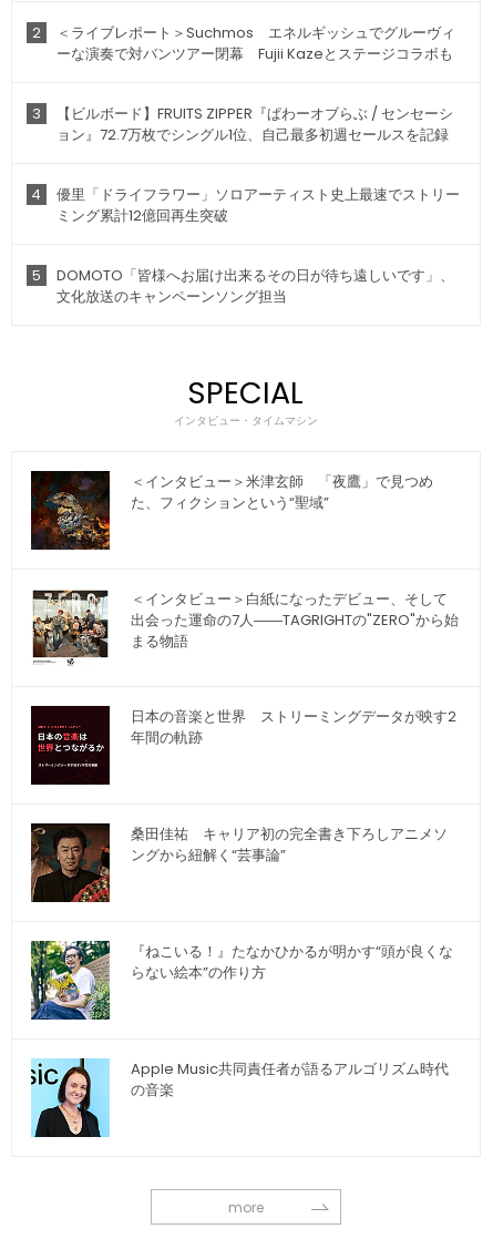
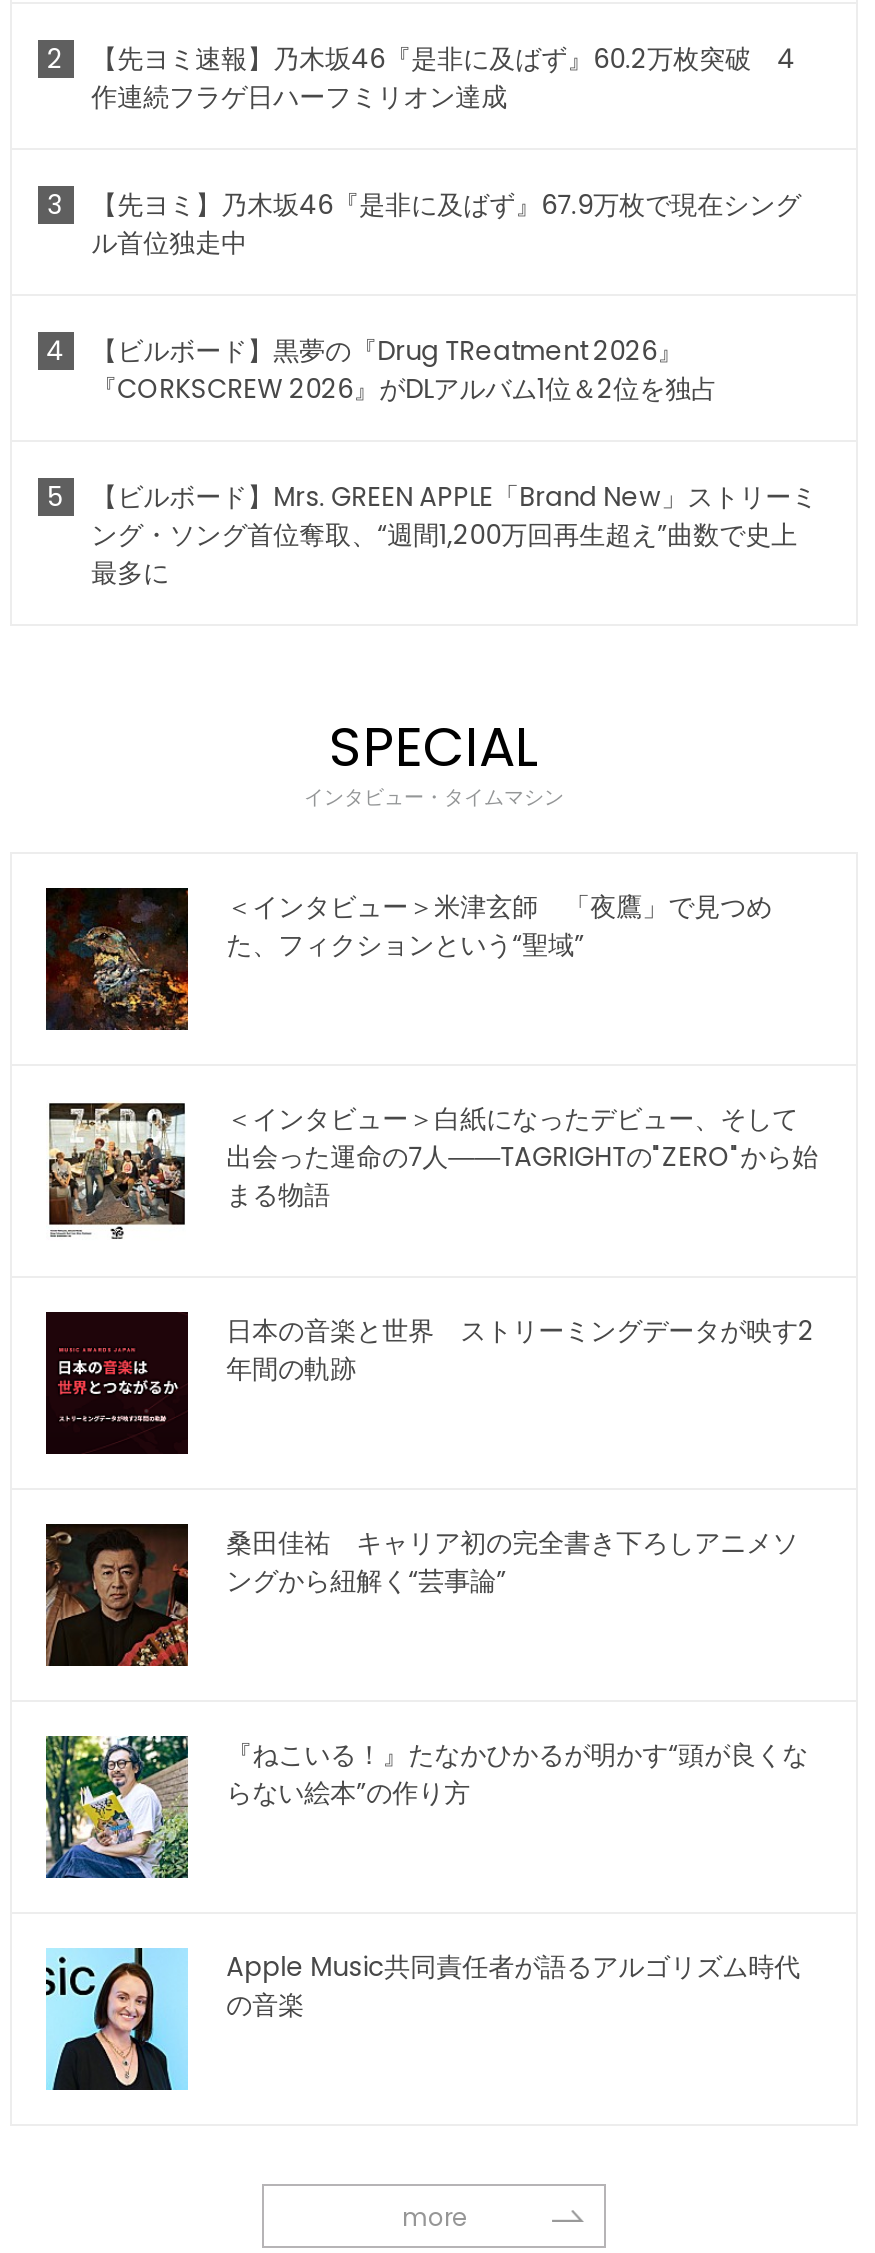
[56,22,455,64] ＜ライブレポート＞Suchmos エネルギッシュでグルーヴィ | ーな演奏で対バンツアー閉幕 Fujii Kazeとステージコラボも -> [91,40,795,116] 【先ヨミ速報】乃木坂46『是非に及ばず』60.2万枚突破 4 | 作連続フラゲ日ハーフミリオン達成
[56,103,453,145] 【ビルボード】FRUITS ZIPPER『ぱわーオブらぶ / センセーシ | ョン』72.7万枚でシングル1位、自己最多初週セールスを記録 -> [91,186,801,262] 【先ヨミ】乃木坂46『是非に及ばず』67.9万枚で現在シング | ル首位独走中
[56,184,459,226] 優里「ドライフラワー」ソロアーティスト史上最速でストリー | ミング累計12億回再生突破 -> [91,332,717,408] 【ビルボード】黒夢の『Drug TReatment 2026』 | 『CORKSCREW 2026』がDLアルバム1位＆2位を独占
[56,265,454,307] DOMOTO「皆様へお届け出来るその日が待ち遠しいです」、 | 文化放送のキャンペーンソング担当 -> [91,478,817,592] 【ビルボード】Mrs. GREEN APPLE「Brand New」ストリーミ | ング・ソング首位奪取、“週間1,200万回再生超え”曲数で史上 | 最多に

